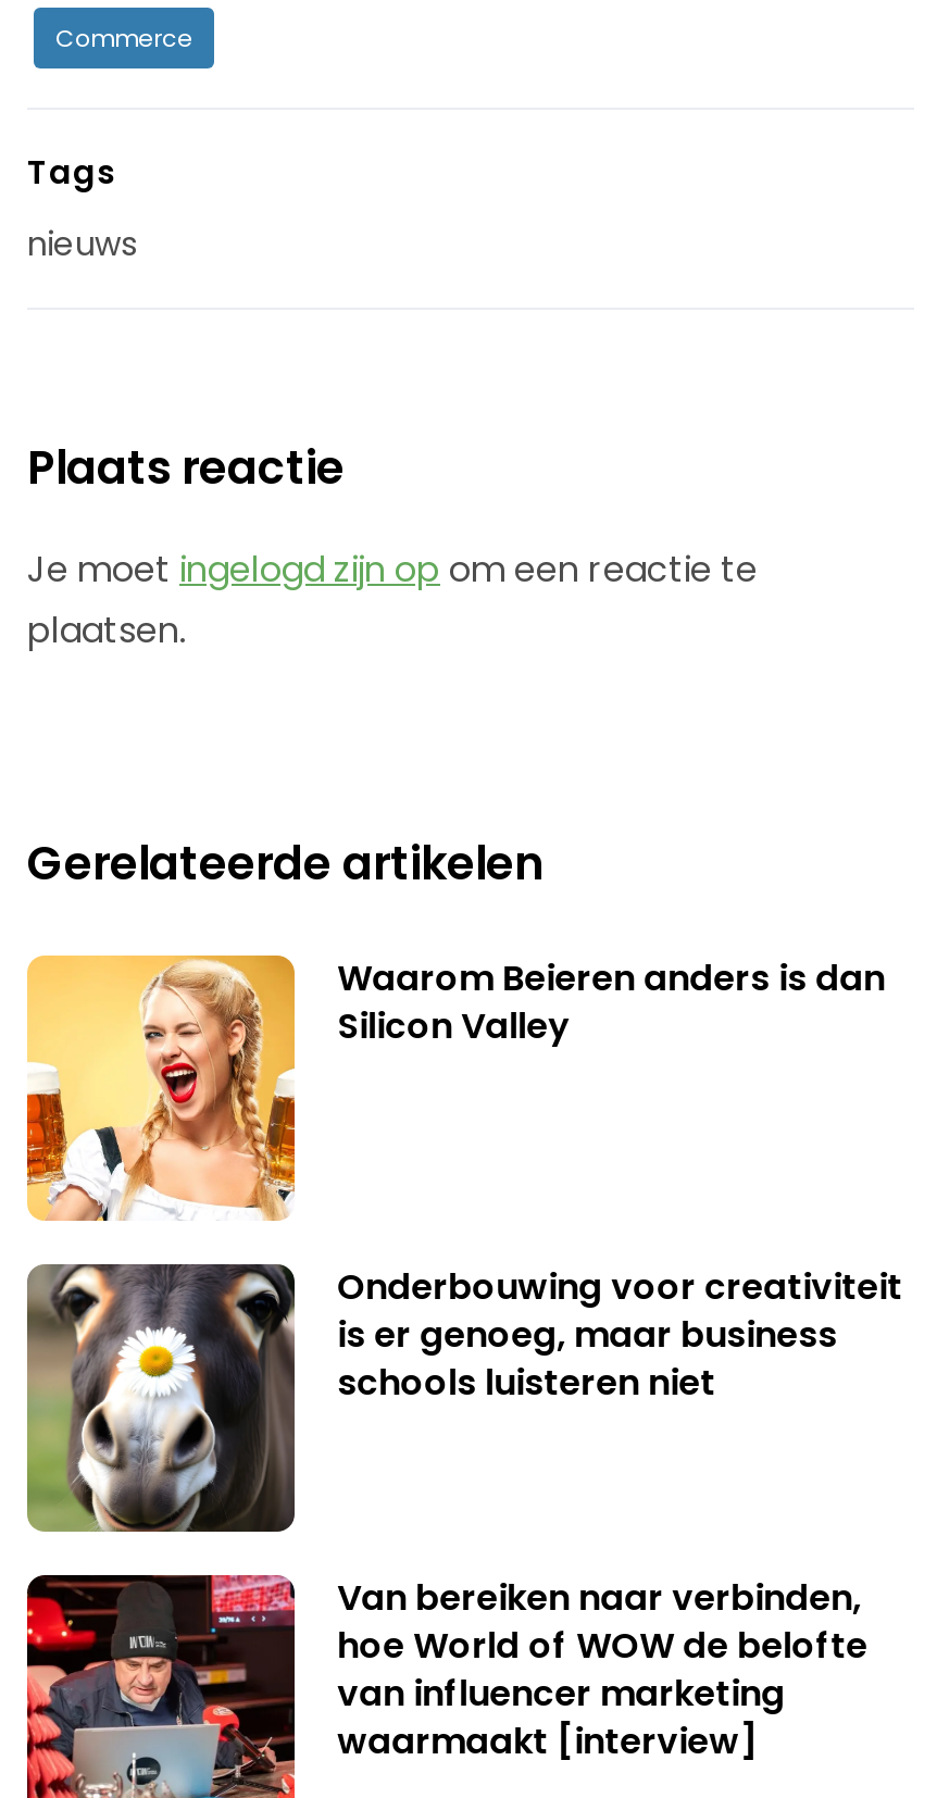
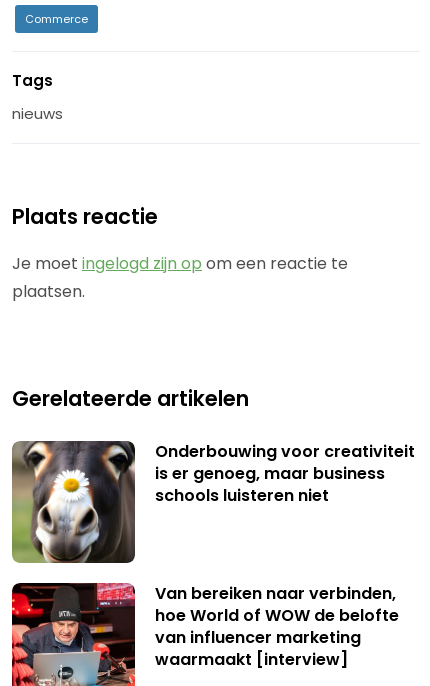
[25,952,885,1221] [image] | Waarom Beieren anders is dan | Silicon Valley -> none

